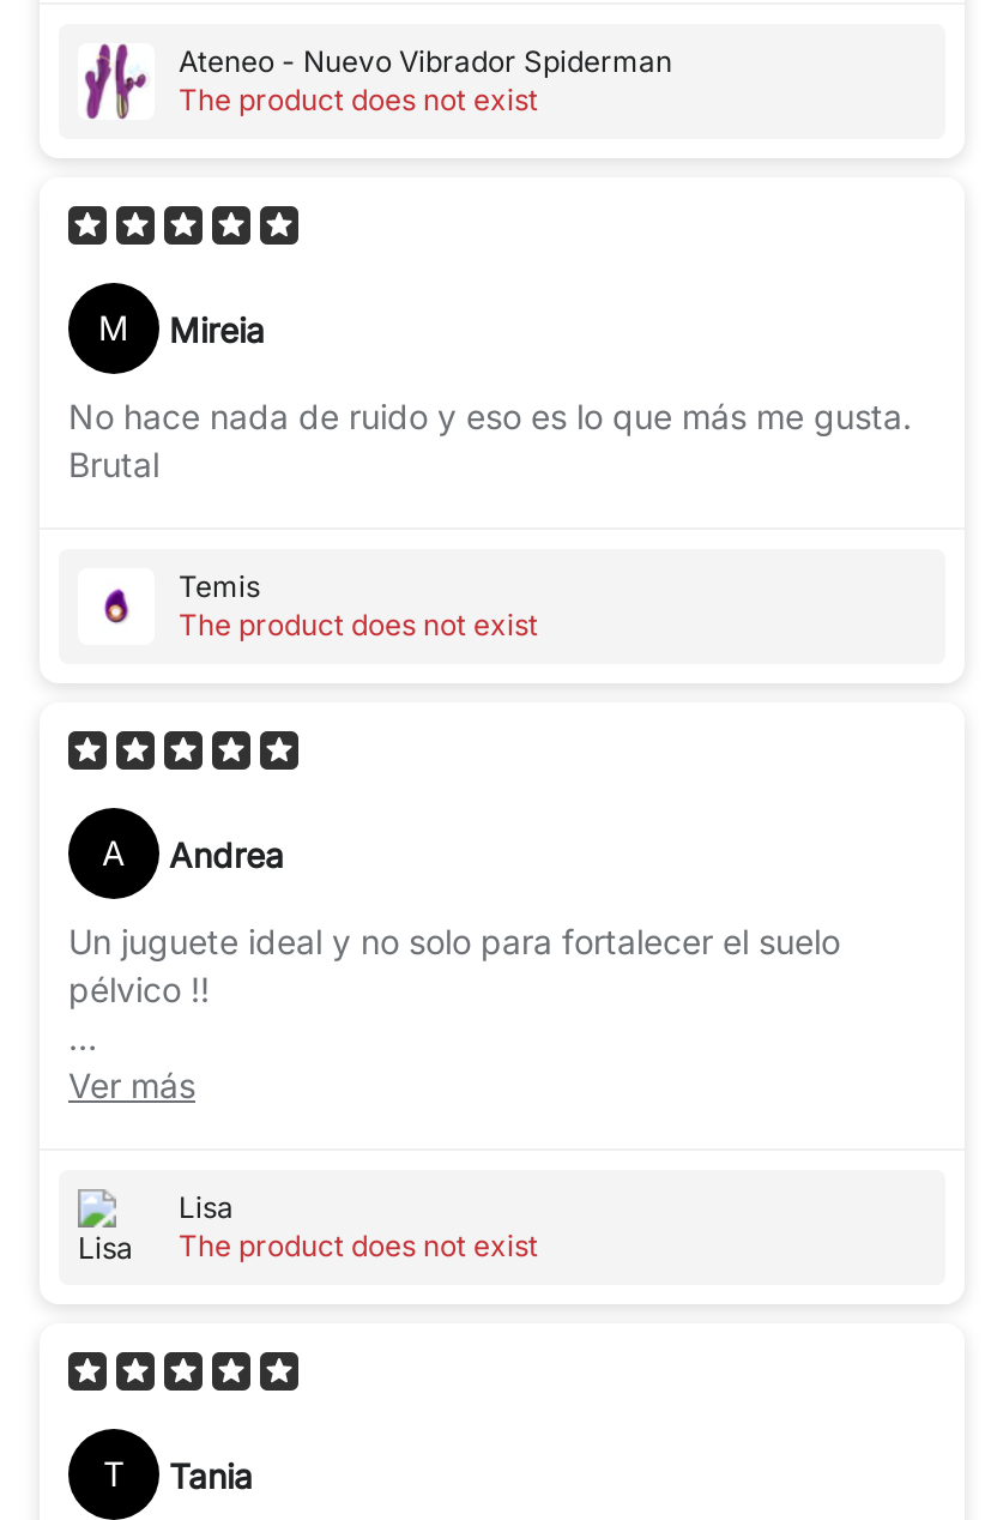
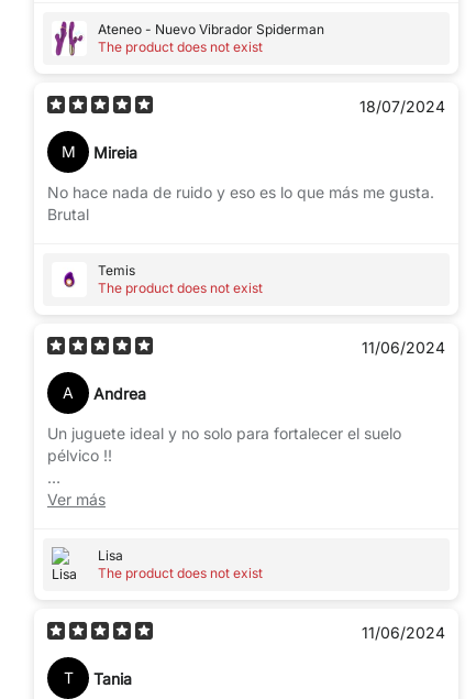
none -> [359,97,445,116] 18/07/2024
none -> [362,338,445,357] 11/06/2024
none -> [362,623,445,642] 11/06/2024

